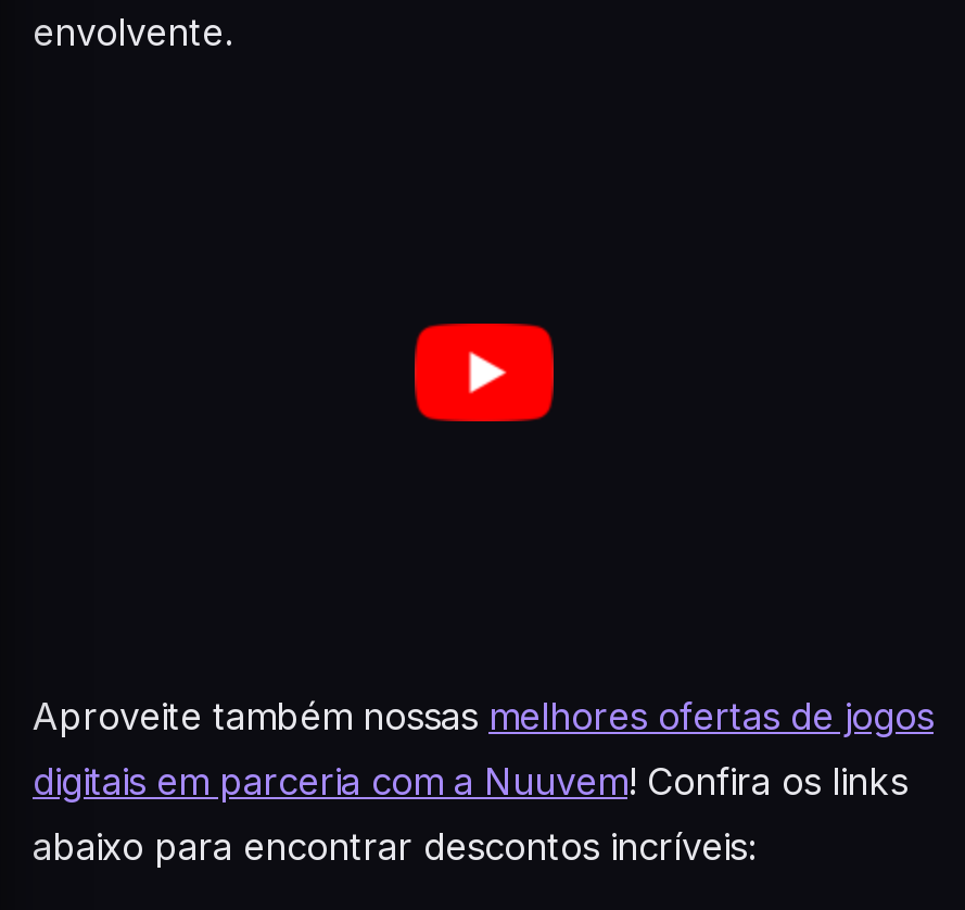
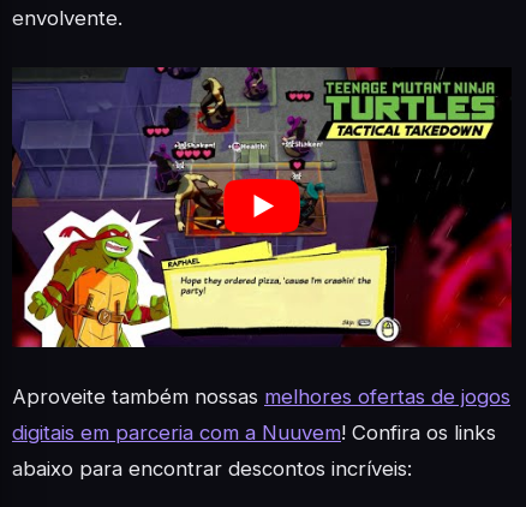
none -> [12,66,513,348] [image]

